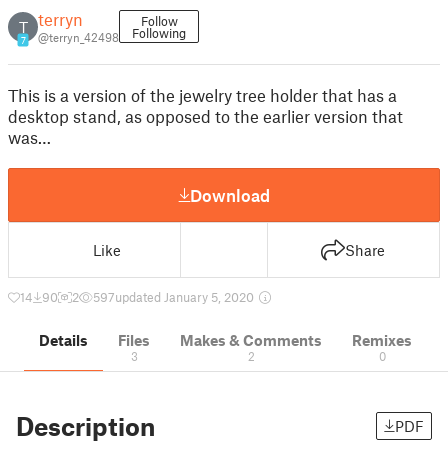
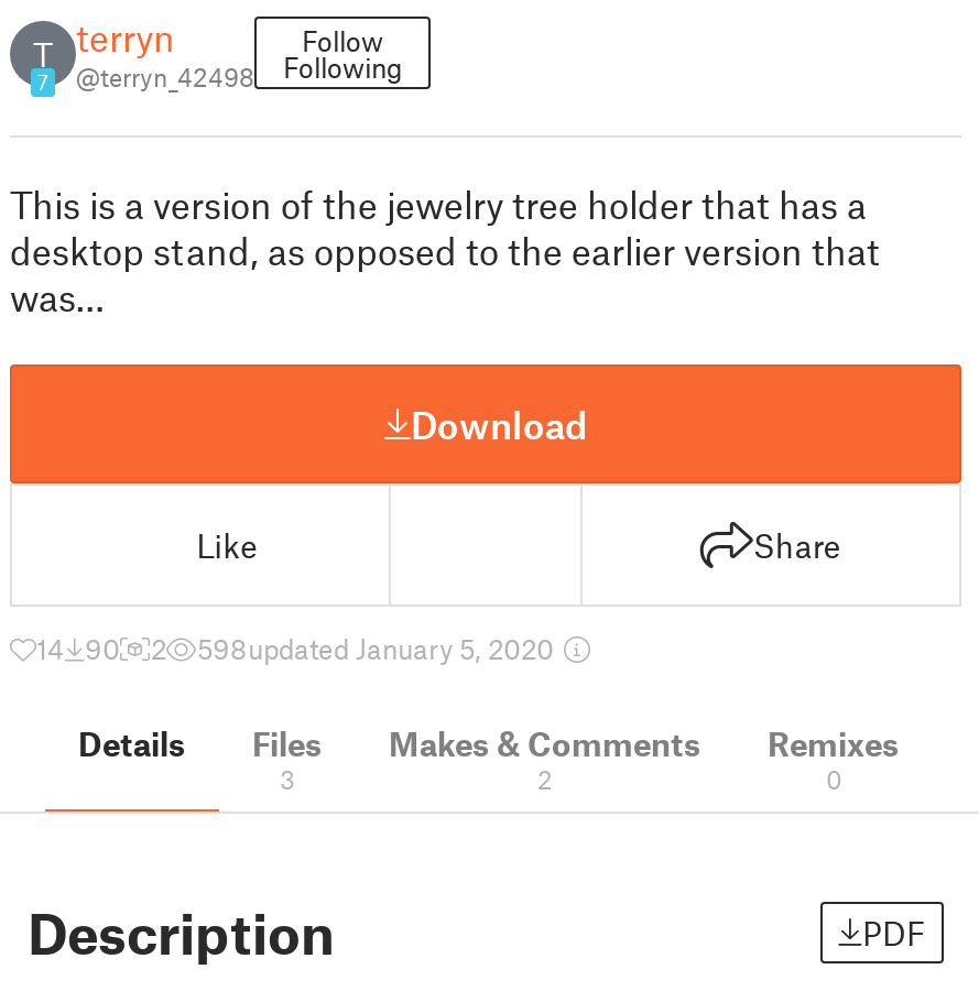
[93,289,257,305] 597updated January 5, 2020 -> [197,631,561,666] 598updated January 5, 2020

